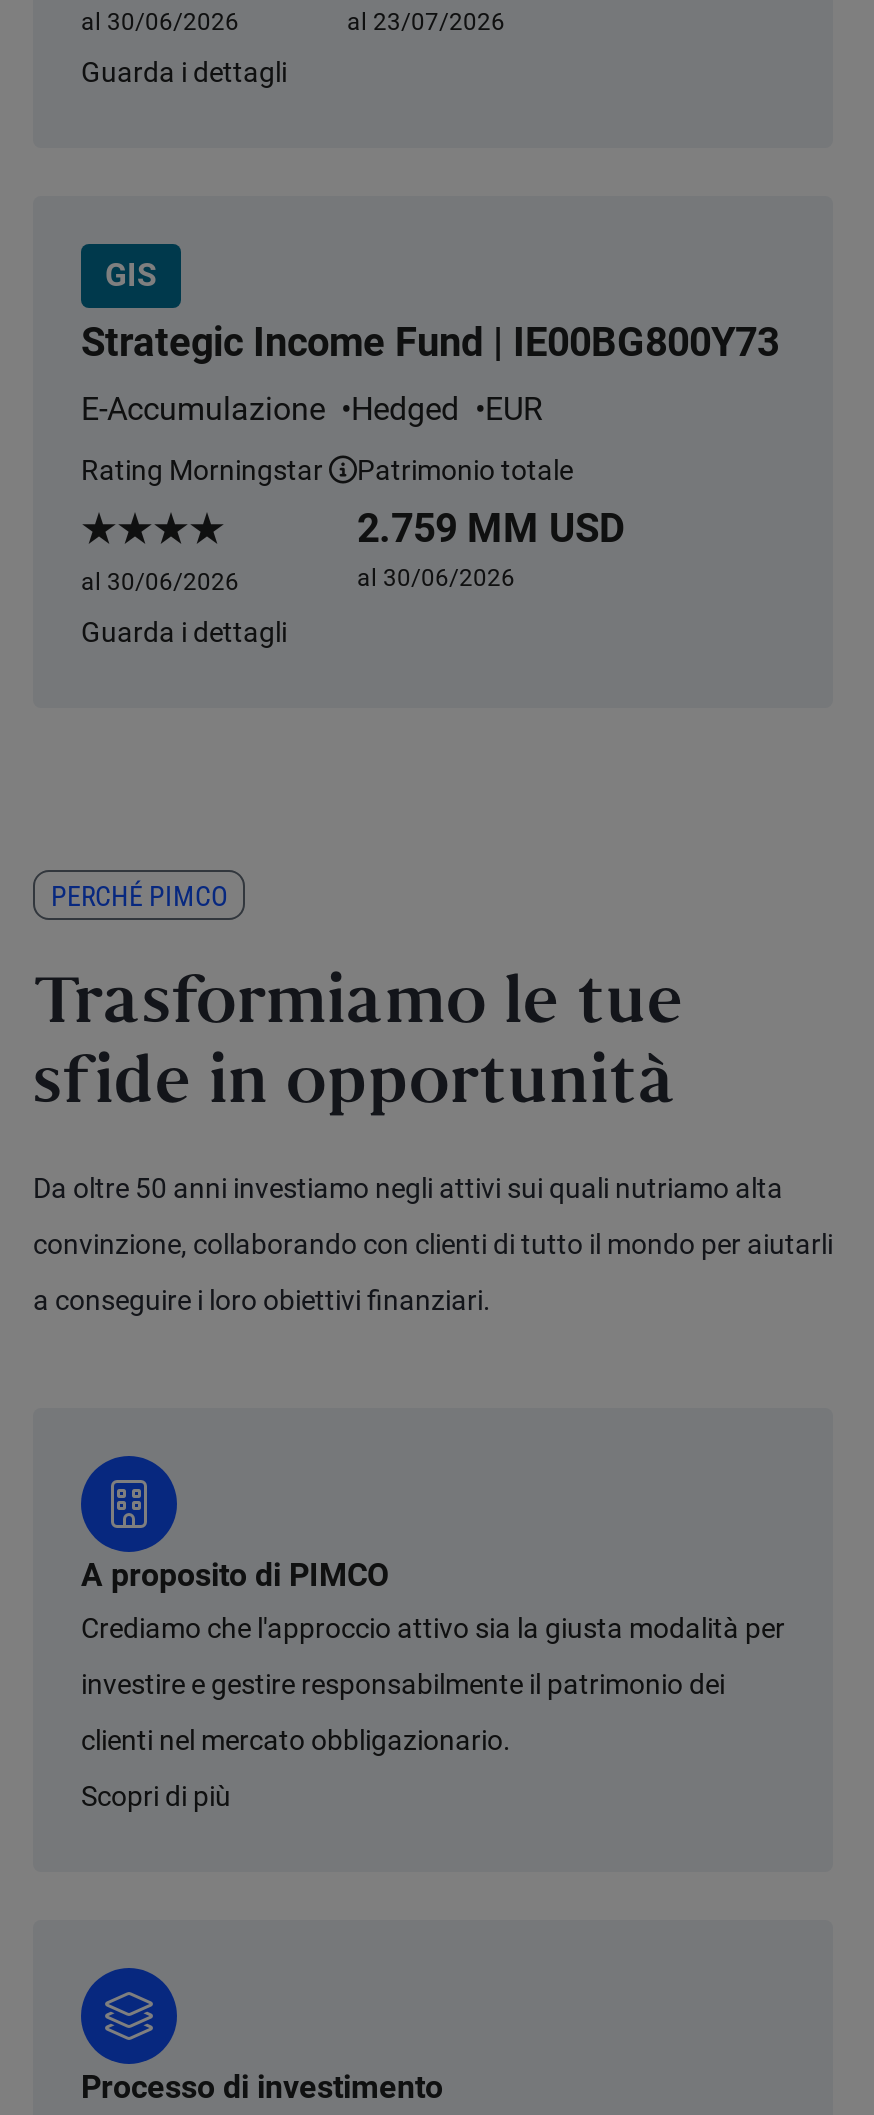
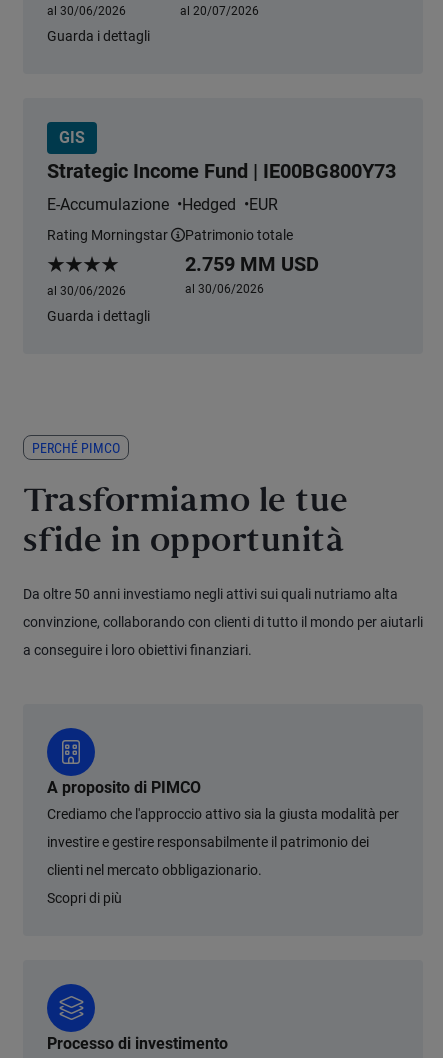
[347,8,505,36] al 23/07/2026 -> [180,4,259,18] al 20/07/2026

